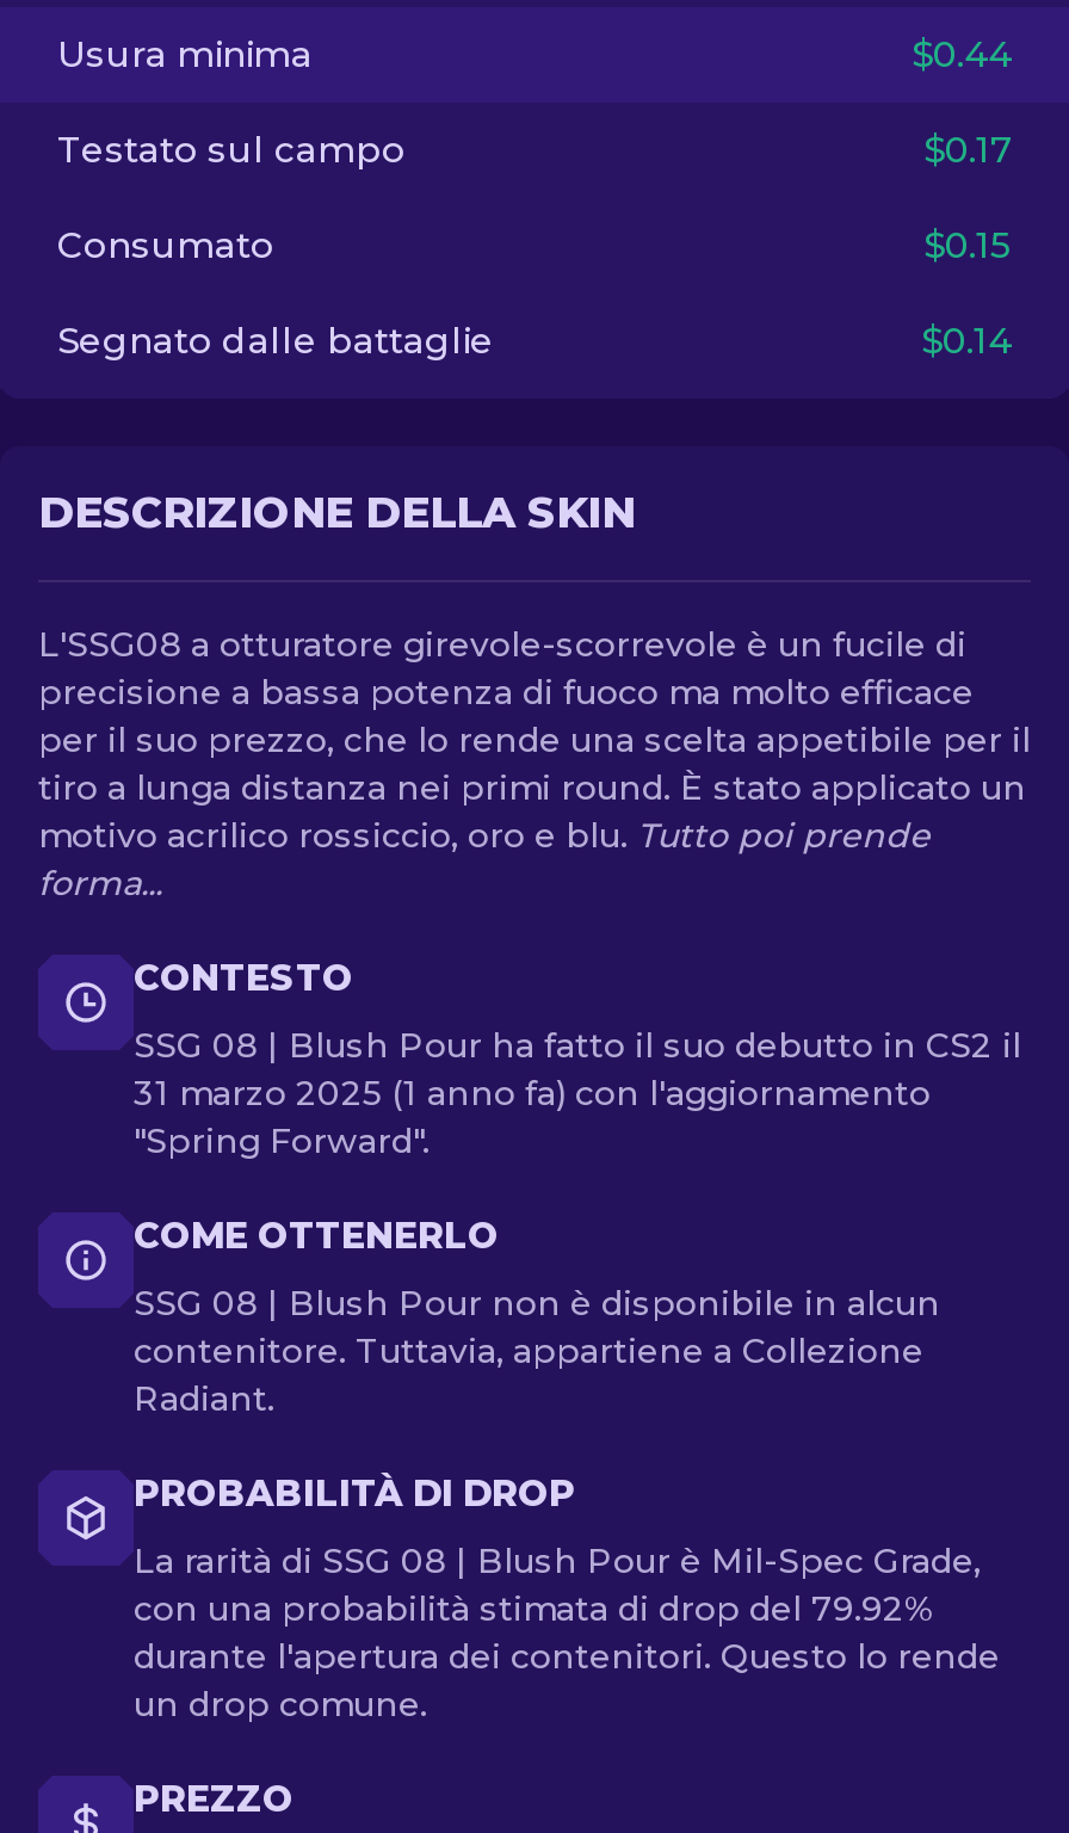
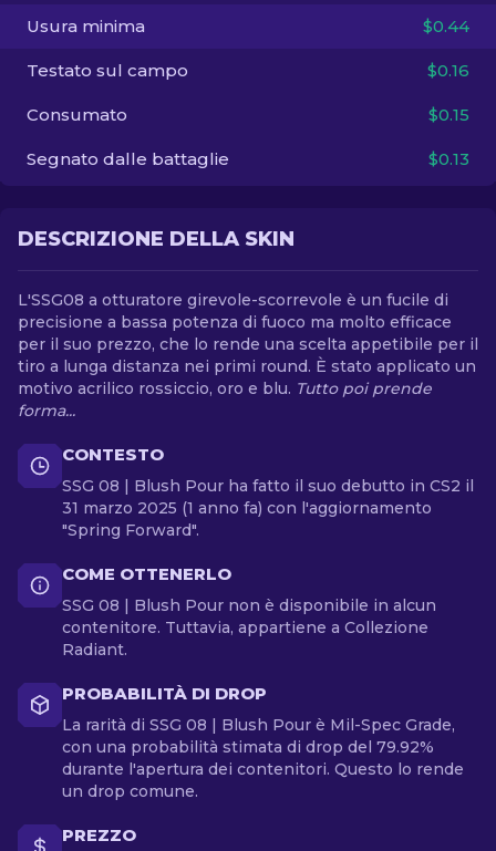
[923,126,1012,172] $0.17 -> [427,60,469,81] $0.16
[921,317,1012,363] $0.14 -> [428,148,469,169] $0.13

